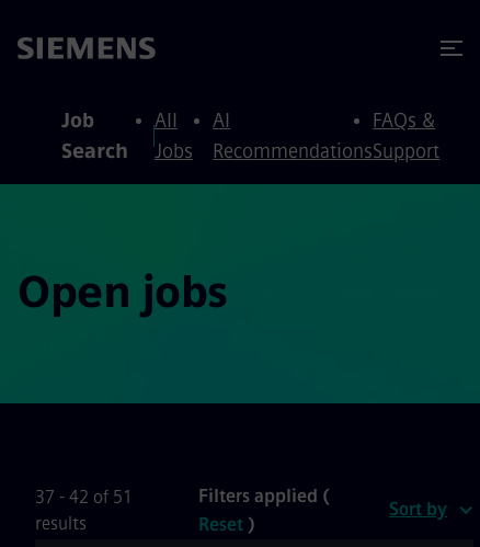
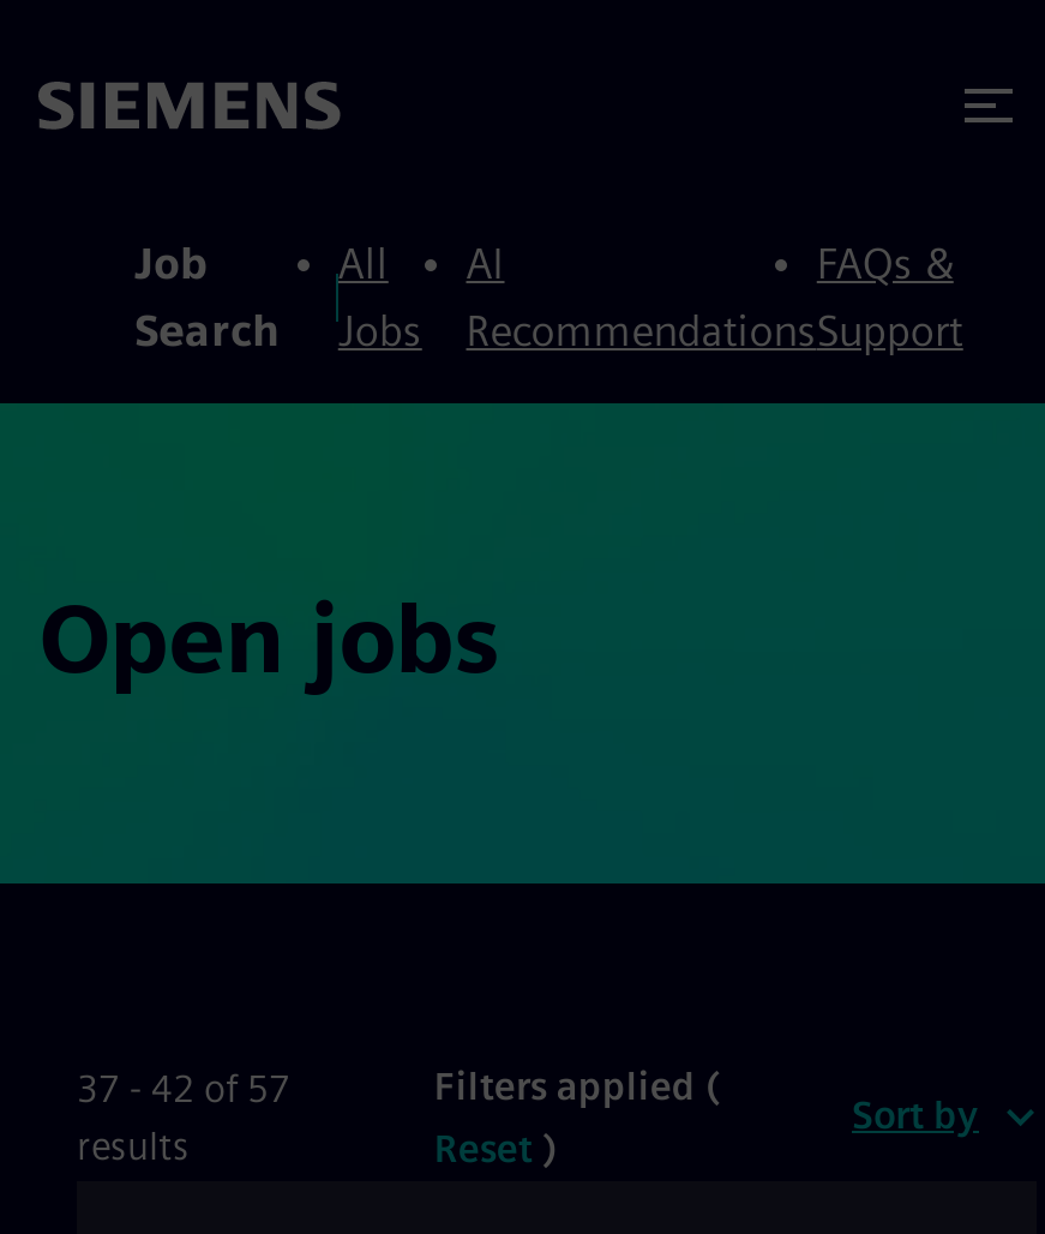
[35,487,133,508] 37 - 42 of 51 -> [77,1066,290,1112] 37 - 42 of 57

